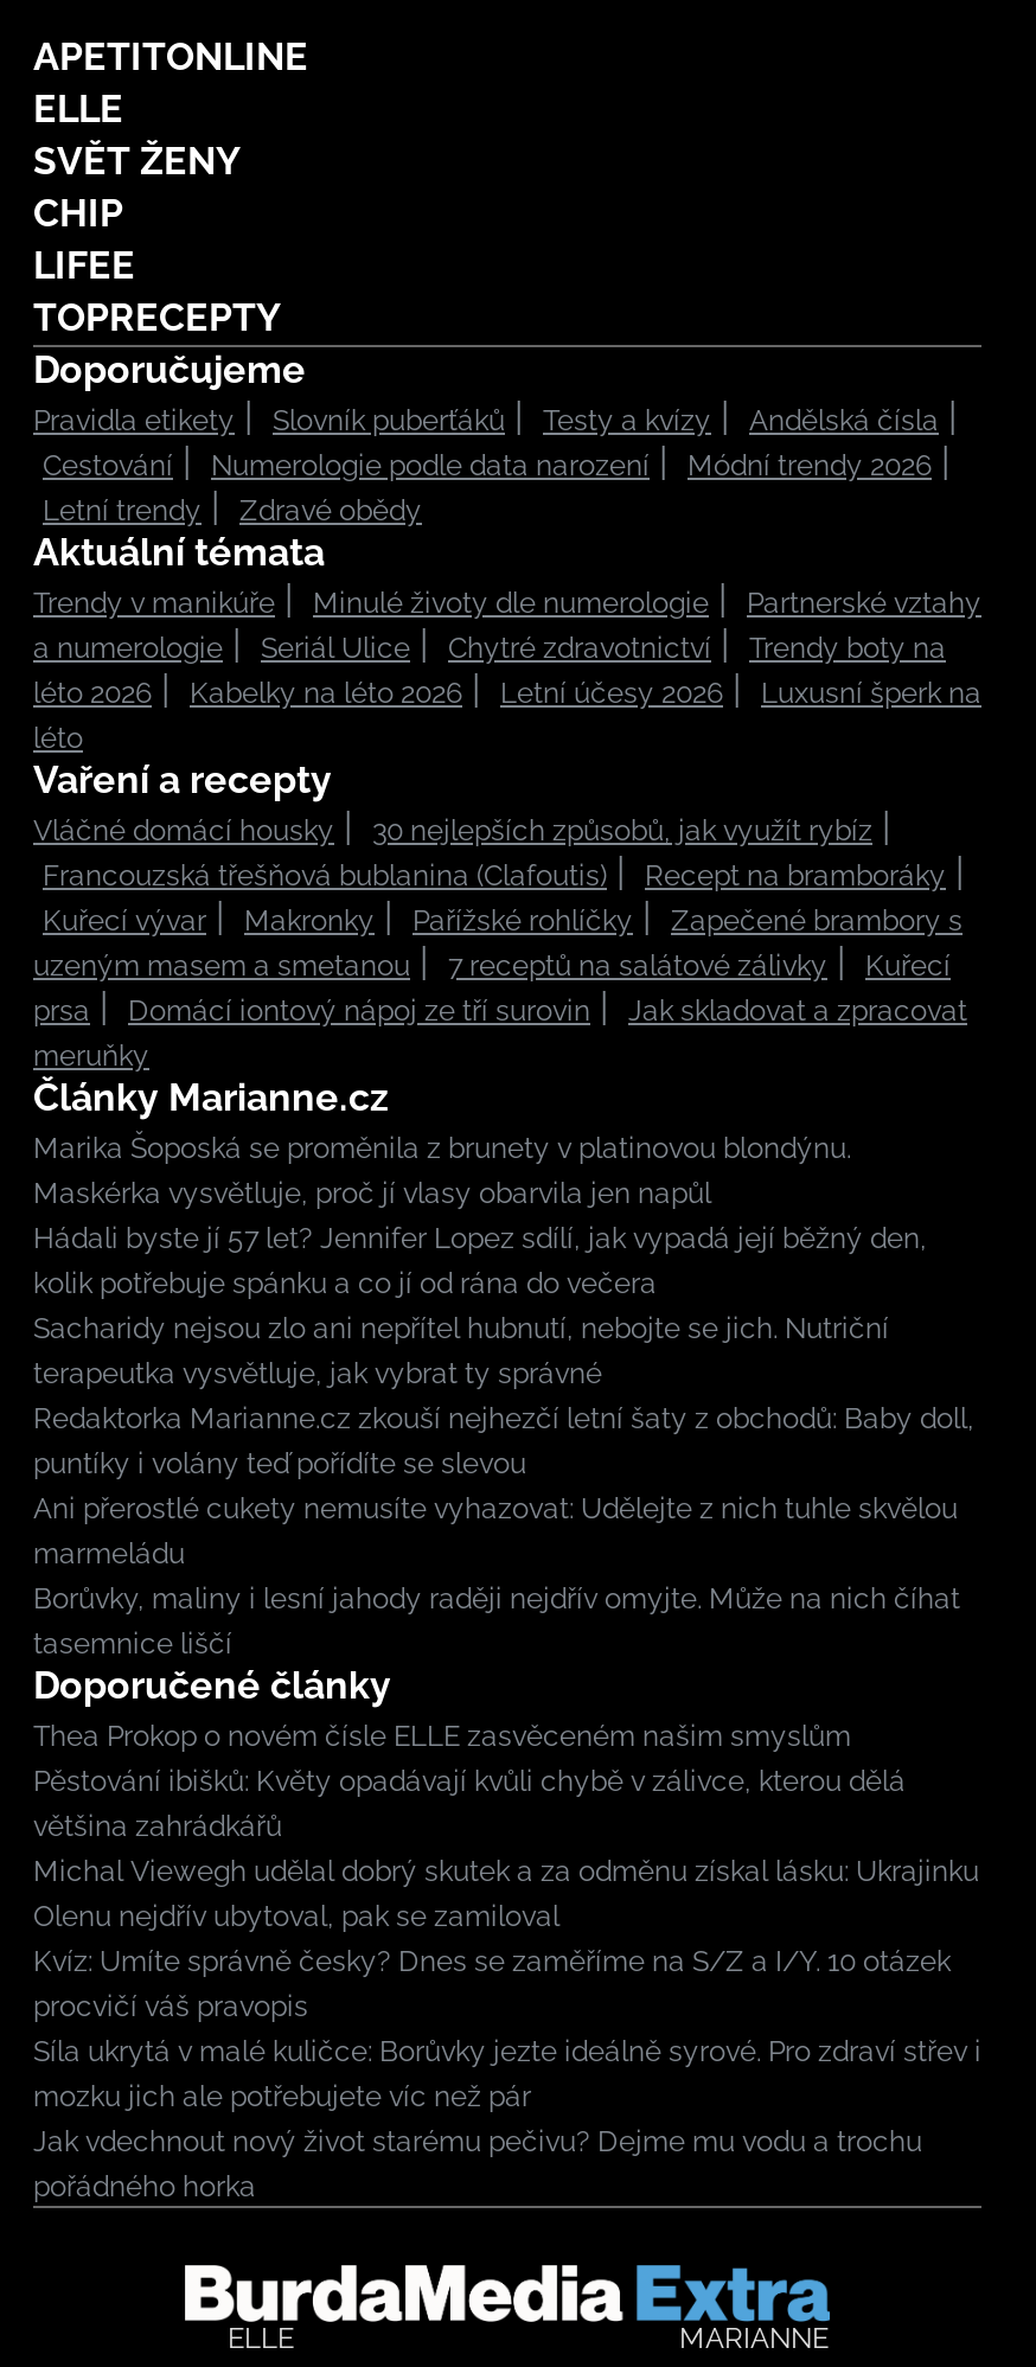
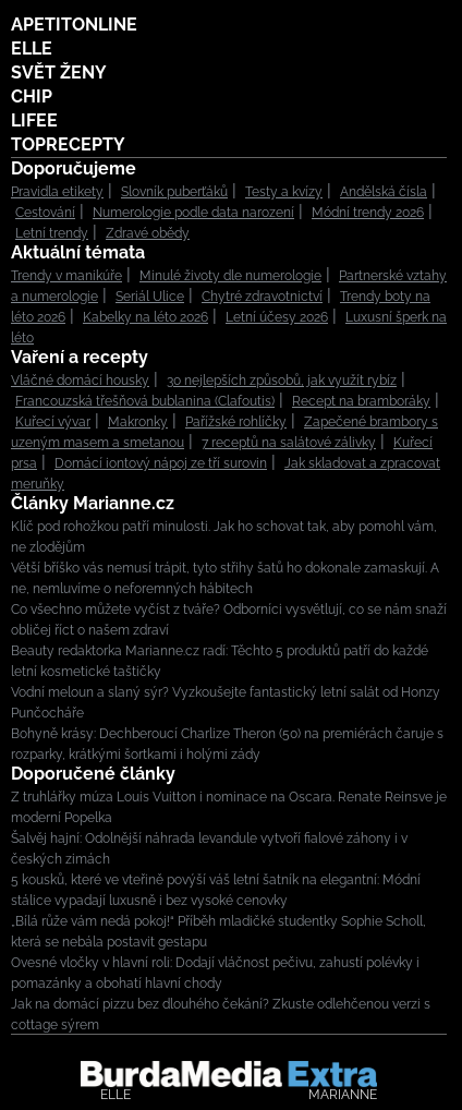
[33,1132,974,1661] Marika Šoposká se proměnila z brunety v platinovou blondýnu. | Maskérka vysvětluje, proč jí vlasy obarvila jen napůl | Hádali byste jí 57 let? Jennifer Lopez sdílí, jak vypadá její běžný den, | kolik potřebuje spánku a co jí od rána do večera | Sacharidy nejsou zlo ani nepřítel hubnutí, nebojte se jich. Nutriční | terapeutka vysvětluje, jak vybrat ty správné | Redaktorka Marianne.cz zkouší nejhezčí letní šaty z obchodů: Baby doll, | puntíky i volány teď pořídíte se slevou | Ani přerostlé cukety nemusíte vyhazovat: Udělejte z nich tuhle skvělou | marmeládu | Borůvky, maliny i lesní jahody raději nejdřív omyjte. Může na nich číhat | tasemnice liščí -> [11,519,447,762] Klíč pod rohožkou patří minulosti. Jak ho schovat tak, aby pomohl vám, | ne zlodějům | Větší bříško vás nemusí trápit, tyto střihy šatů ho dokonale zamaskují. A | ne, nemluvíme o neforemných hábitech | Co všechno můžete vyčíst z tváře? Odborníci vysvětlují, co se nám snaží | obličej říct o našem zdraví | Beauty redaktorka Marianne.cz radí: Těchto 5 produktů patří do každé | letní kosmetické taštičky | Vodní meloun a slaný sýr? Vyzkoušejte fantastický letní salát od Honzy | Punčocháře | Bohyně krásy: Dechberoucí Charlize Theron (50) na premiérách čaruje s | rozparky, krátkými šortkami i holými zády
[33,1720,981,2203] Thea Prokop o novém čísle ELLE zasvěceném našim smyslům | Pěstování ibišků: Květy opadávají kvůli chybě v zálivce, kterou dělá | většina zahrádkářů | Michal Viewegh udělal dobrý skutek a za odměnu získal lásku: Ukrajinku | Olenu nejdřív ubytoval, pak se zamiloval | Kvíz: Umíte správně česky? Dnes se zaměříme na S/Z a I/Y. 10 otázek | procvičí váš pravopis | Síla ukrytá v malé kuličce: Borůvky jezte ideálně syrové. Pro zdraví střev i | mozku jich ale potřebujete víc než pár | Jak vdechnout nový život starému pečivu? Dejme mu vodu a trochu | pořádného horka -> [11,789,447,1033] Z truhlářky múza Louis Vuitton i nominace na Oscara. Renate Reinsve je | moderní Popelka | Šalvěj hajní: Odolnější náhrada levandule vytvoří fialové záhony i v | českých zimách | 5 kousků, které ve vteřině povýší váš letní šatník na elegantní: Módní | stálice vypadají luxusně i bez vysoké cenovky | „Bílá růže vám nedá pokoj!“ Příběh mladičké studentky Sophie Scholl, | která se nebála postavit gestapu | Ovesné vločky v hlavní roli: Dodají vláčnost pečivu, zahustí polévky i | pomazánky a obohatí hlavní chody | Jak na domácí pizzu bez dlouhého čekání? Zkuste odlehčenou verzi s | cottage sýrem

